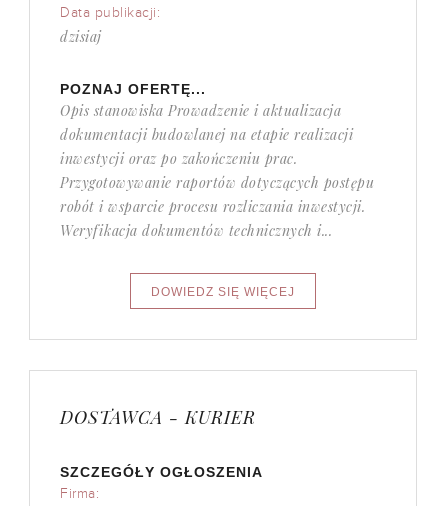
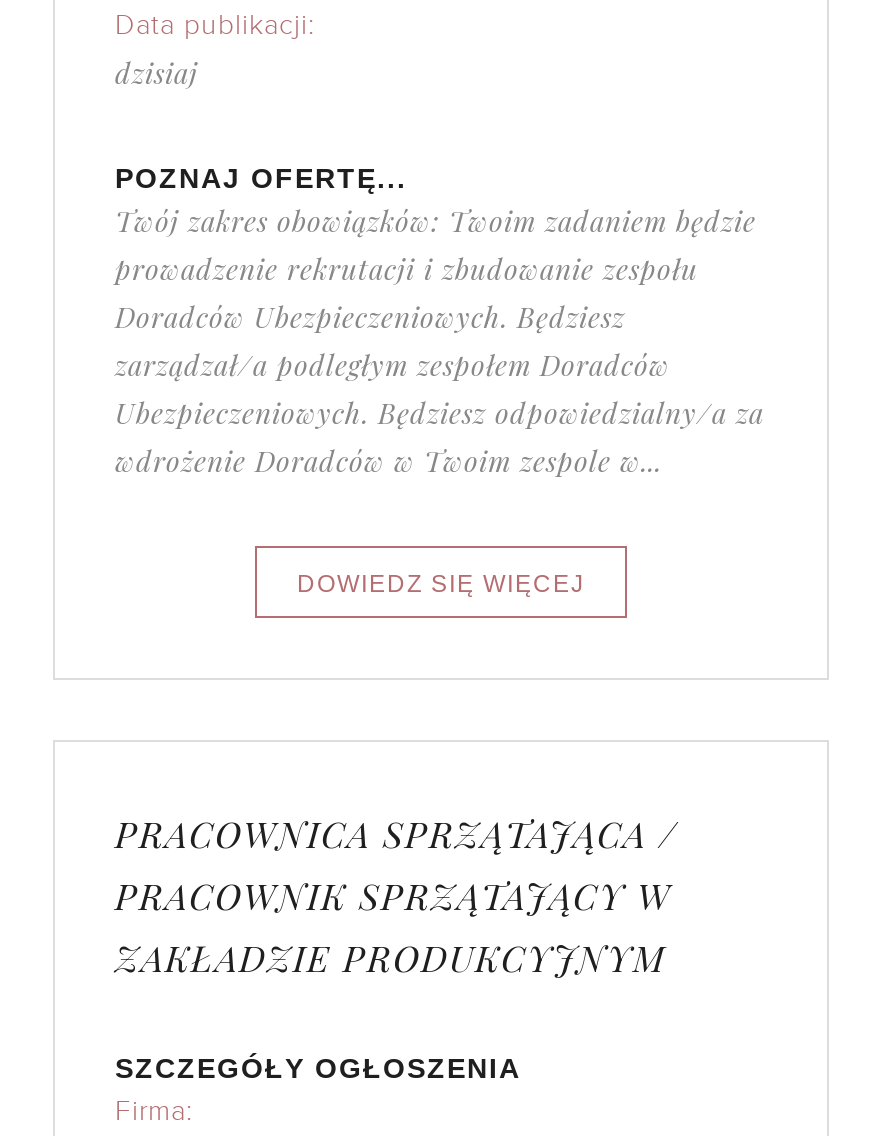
[60,101,374,240] Opis stanowiska Prowadzenie i aktualizacja | dokumentacji budowlanej na etapie realizacji | inwestycji oraz po zakończeniu prac. | Przygotowywanie raportów dotyczących postępu | robót i wsparcie procesu rozliczania inwestycji. | Weryfikacja dokumentów technicznych i... -> [115,202,764,480] Twój zakres obowiązków: Twoim zadaniem będzie | prowadzenie rekrutacji i zbudowanie zespołu | Doradców Ubezpieczeniowych. Będziesz | zarządzał/a podległym zespołem Doradców | Ubezpieczeniowych. Będziesz odpowiedzialny/a za | wdrożenie Doradców w Twoim zespole w...
[60,405,256,429] DOSTAWCA - KURIER -> [115,810,677,982] PRACOWNICA SPRZĄTAJĄCA / | PRACOWNIK SPRZĄTAJĄCY W | ZAKŁADZIE PRODUKCYJNYM

